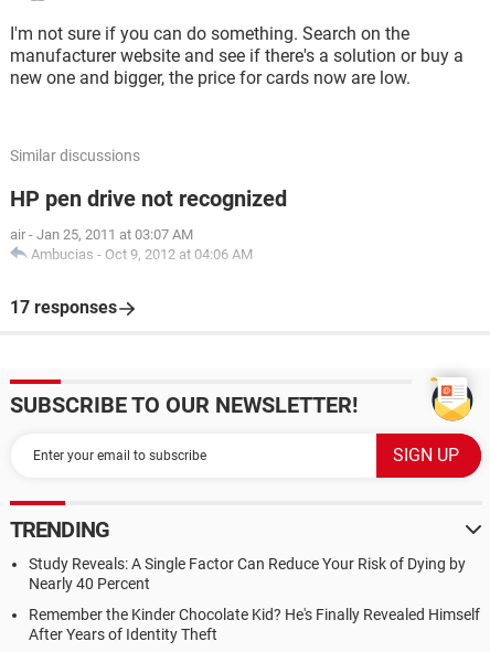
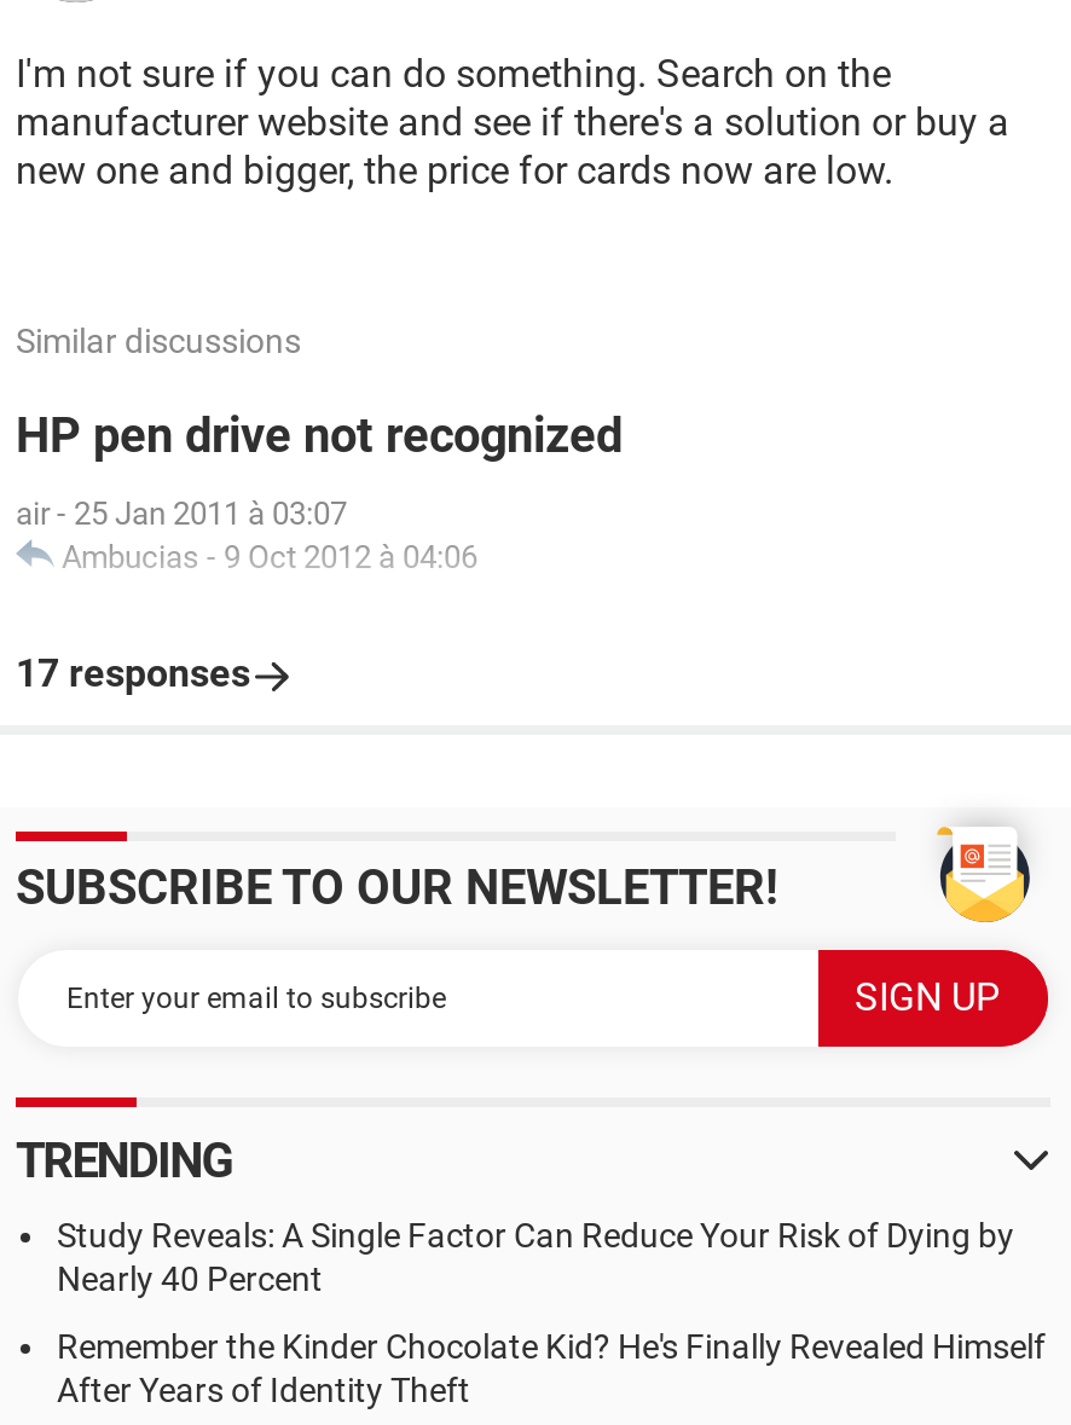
[10,226,253,263] air- Jan 25, 2011 at 03:07 AM | Ambucias - Oct 9, 2012 at 04:06 AM -> [16,496,477,575] air- 25 Jan 2011 à 03:07 | Ambucias - 9 Oct 2012 à 04:06

